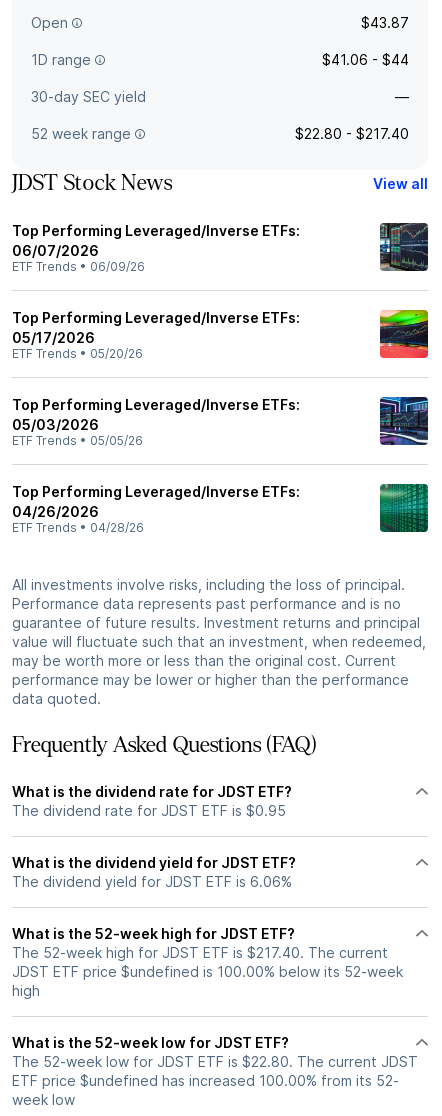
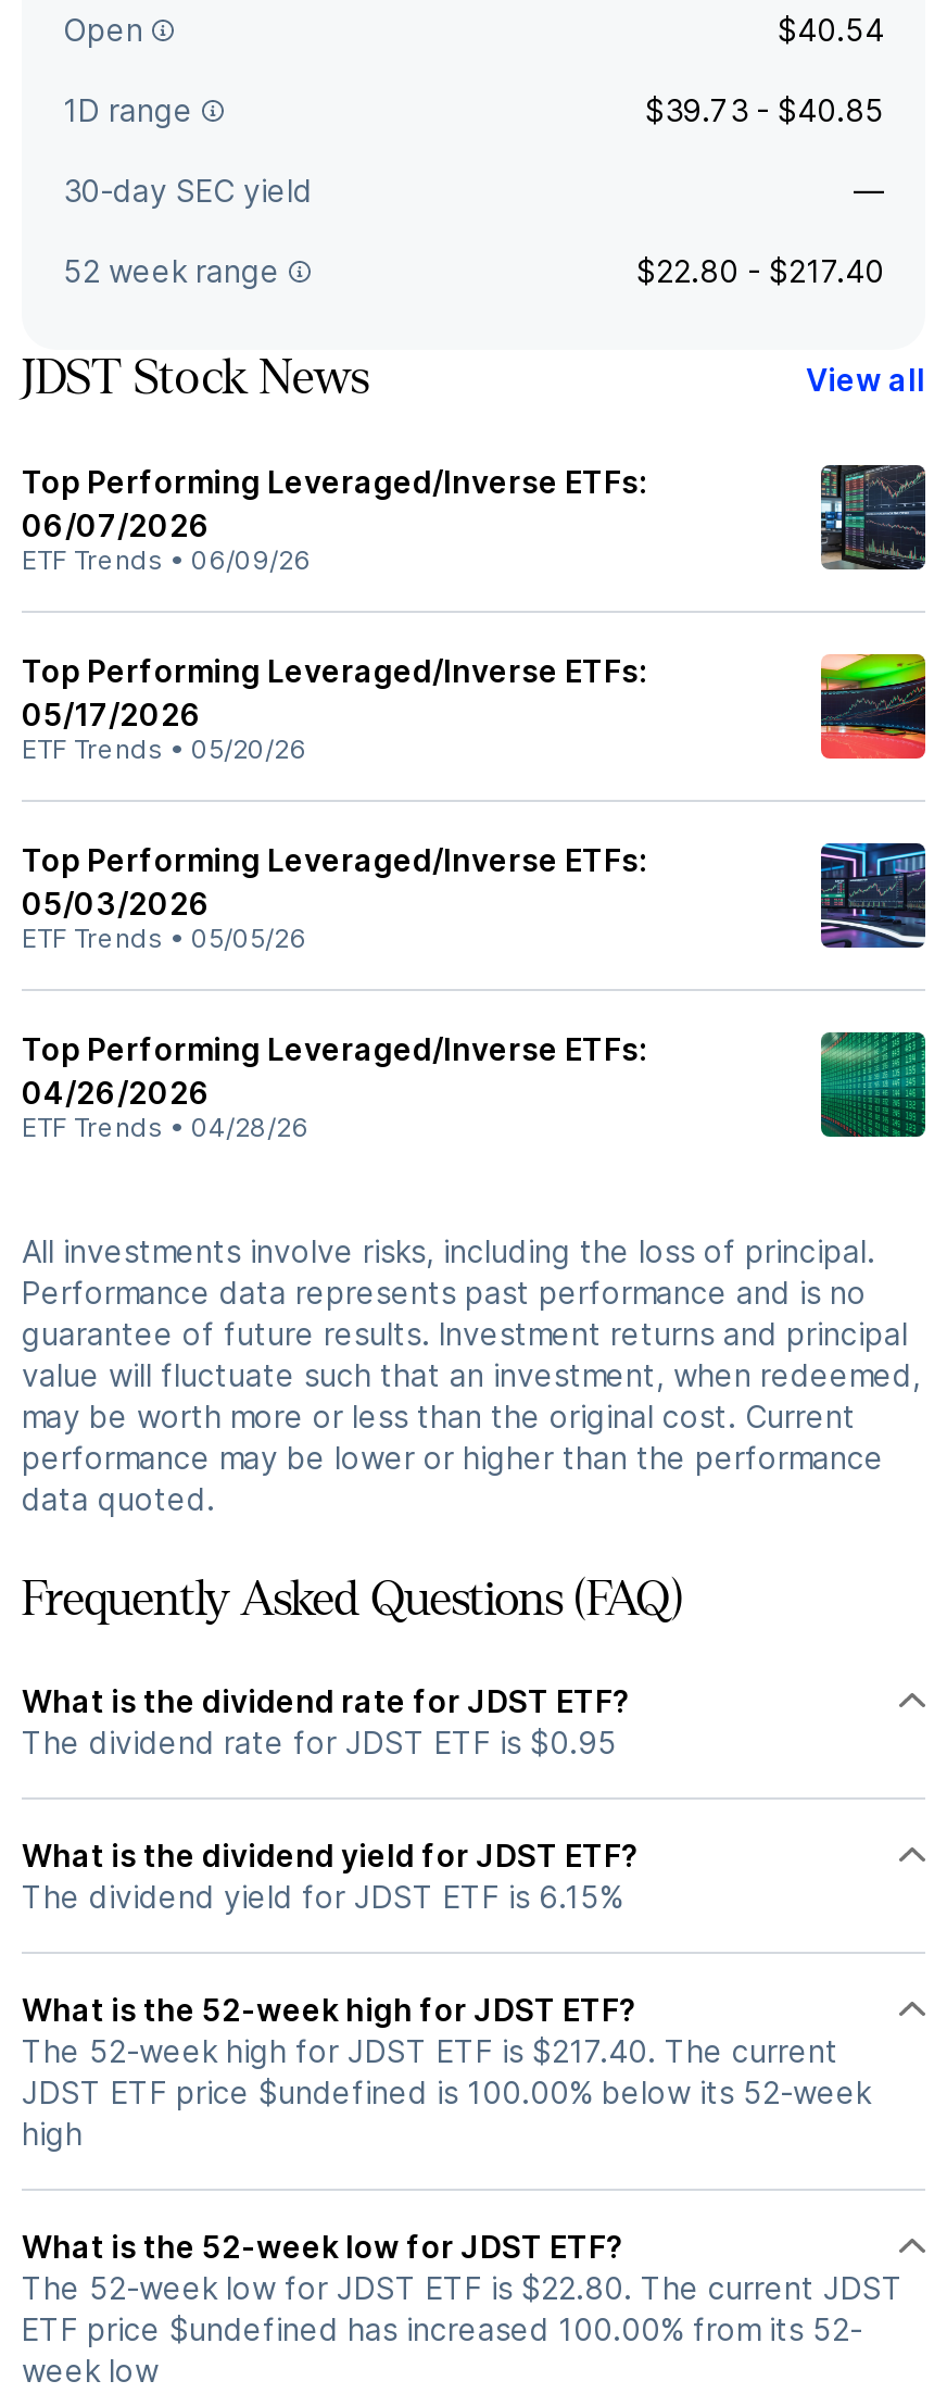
[361,14,409,31] $43.87 -> [778,11,884,48] $40.54
[322,51,409,68] $41.06 - $44 -> [645,91,884,128] $39.73 - $40.85
[12,873,292,890] The dividend yield for JDST ETF is 6.06% -> [22,1878,623,1915] The dividend yield for JDST ETF is 6.15%

